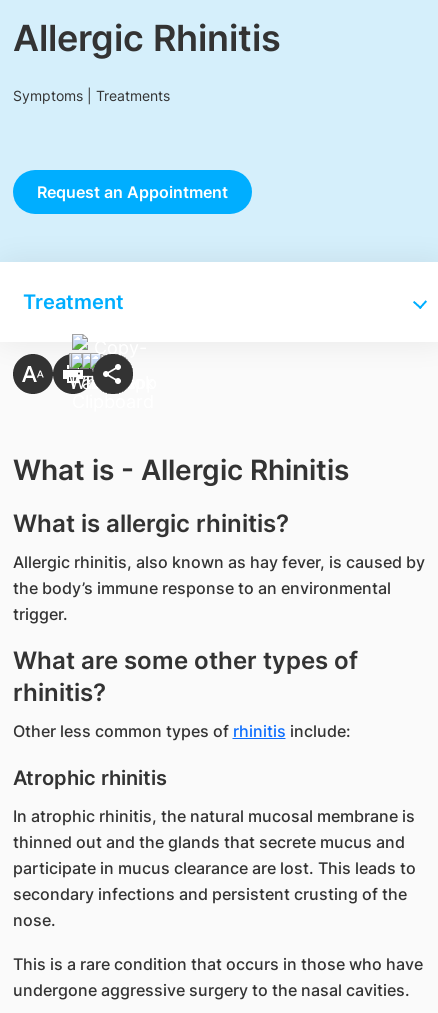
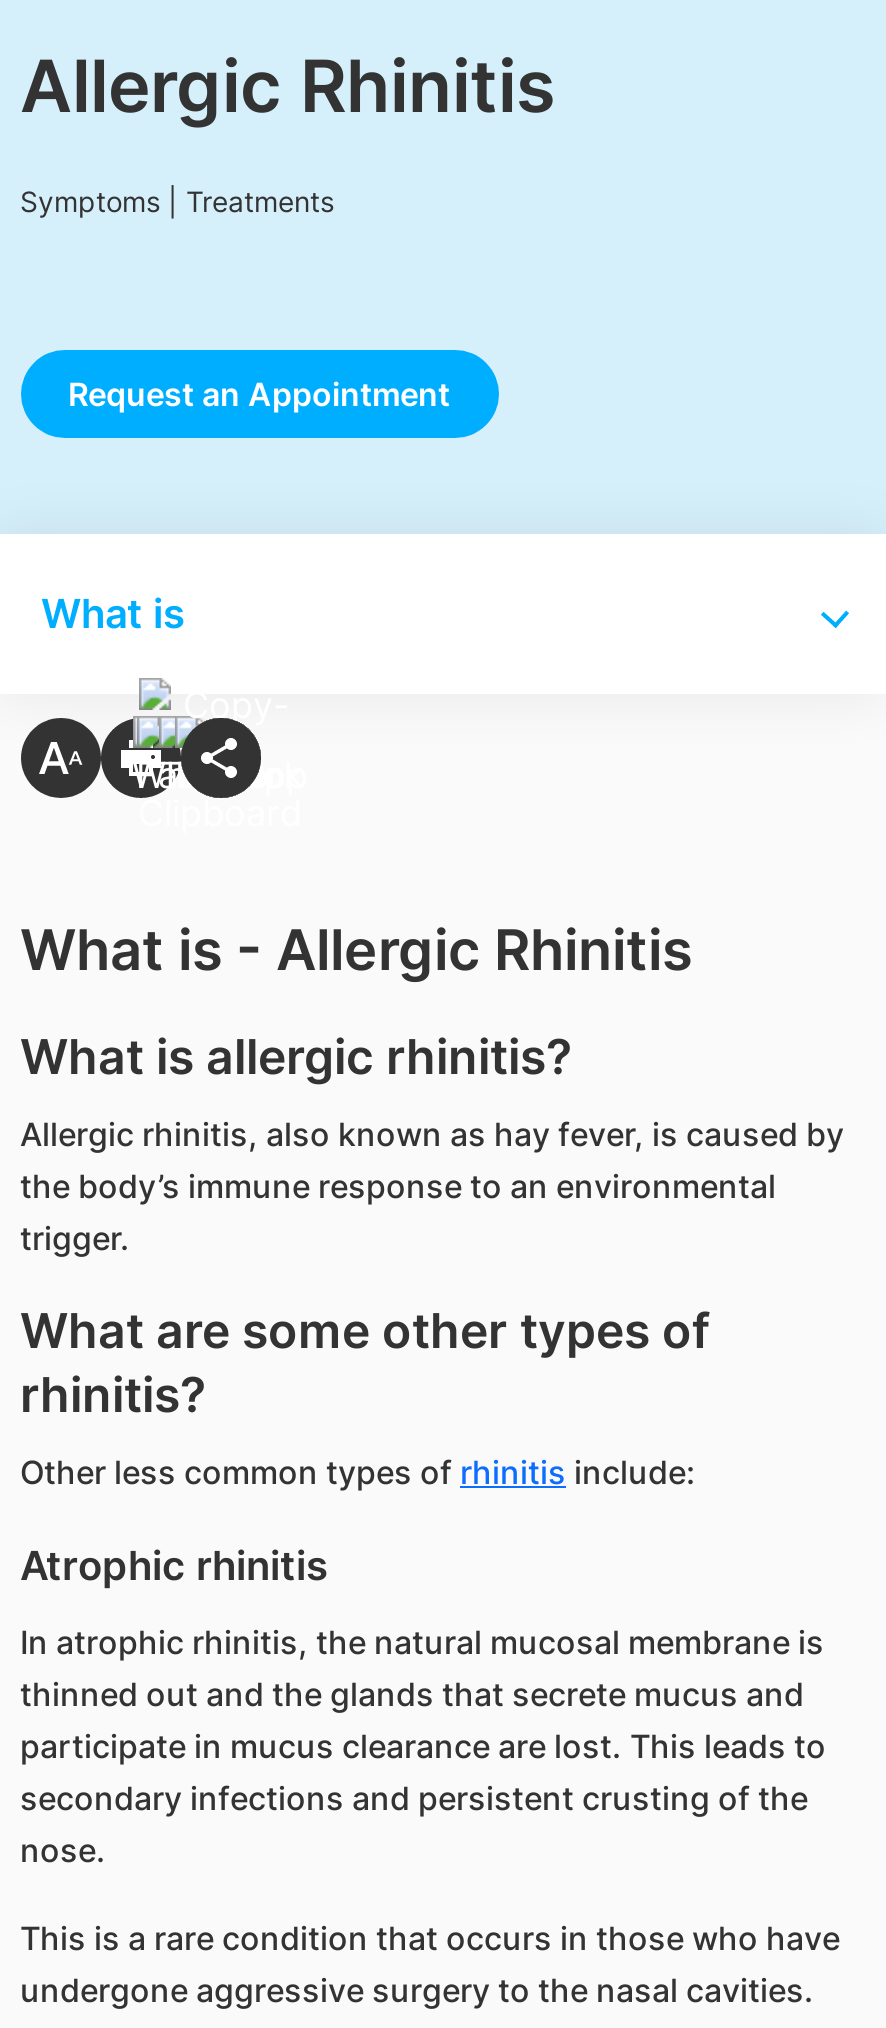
[23,290,124,314] Treatment -> [41,590,185,638] What is

